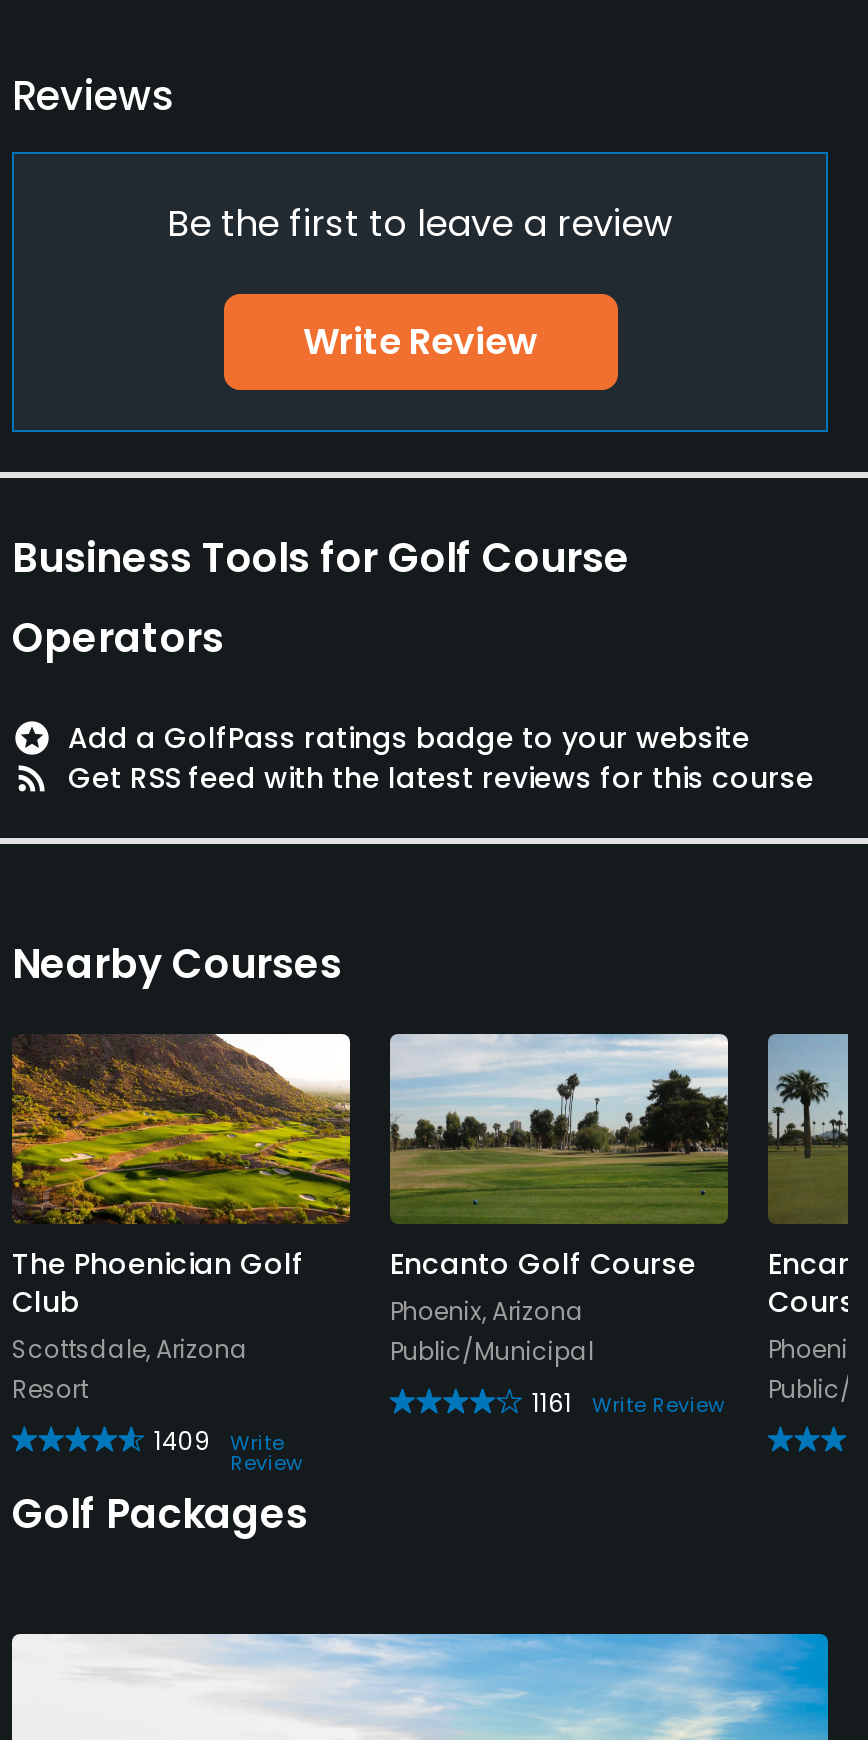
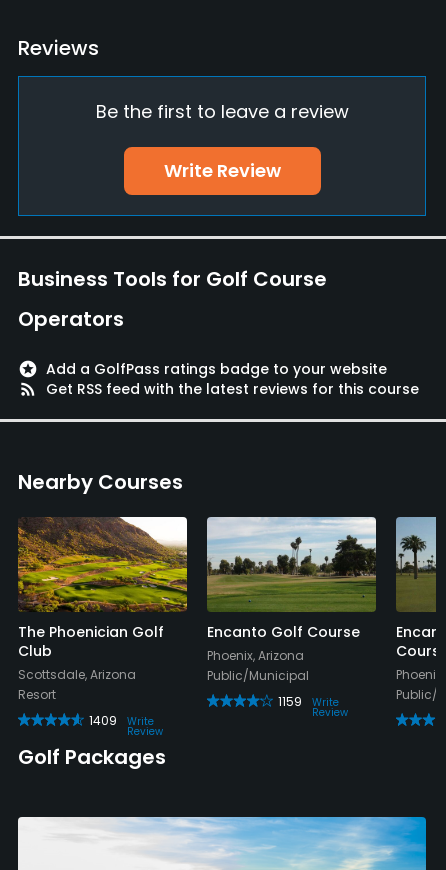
[532,1386,724,1420] 1161 | Write Review -> [278,693,348,720] 1159 | Write | Review

